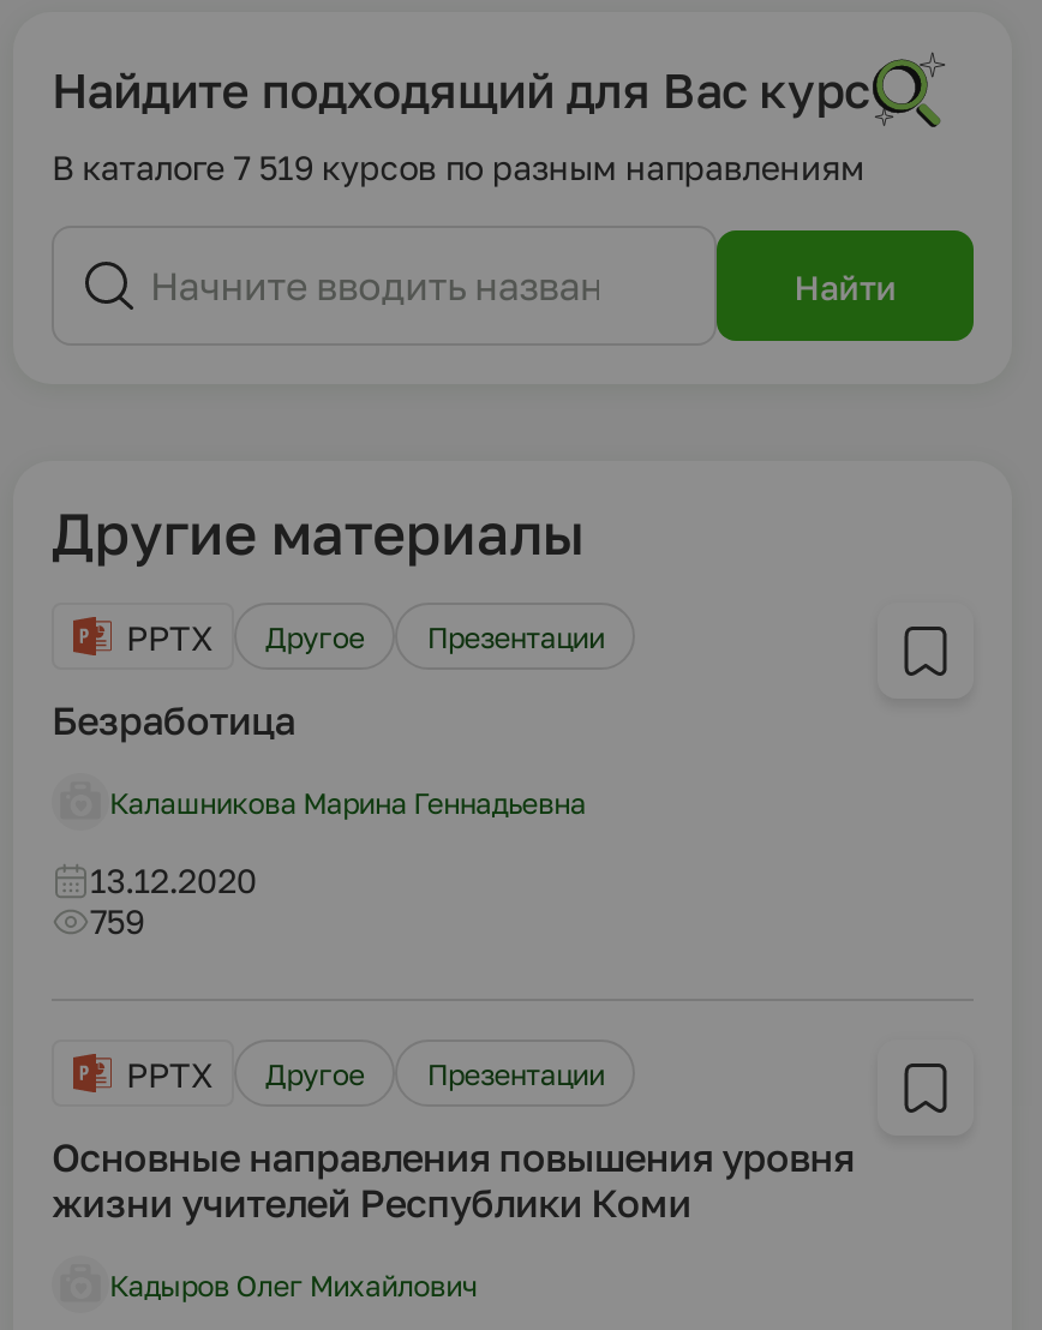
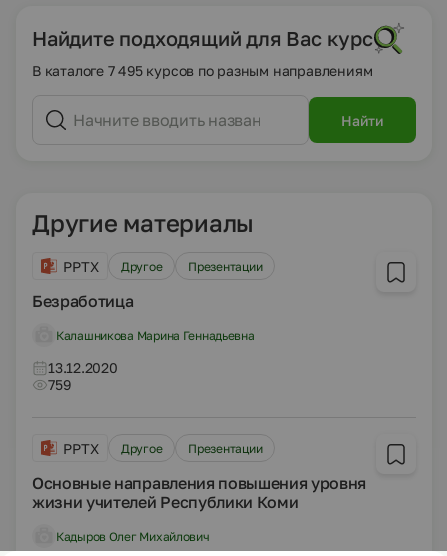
[52,146,864,187] В каталоге 7 519 курсов по разным направлениям -> [32,62,372,79] В каталоге 7 495 курсов по разным направлениям

